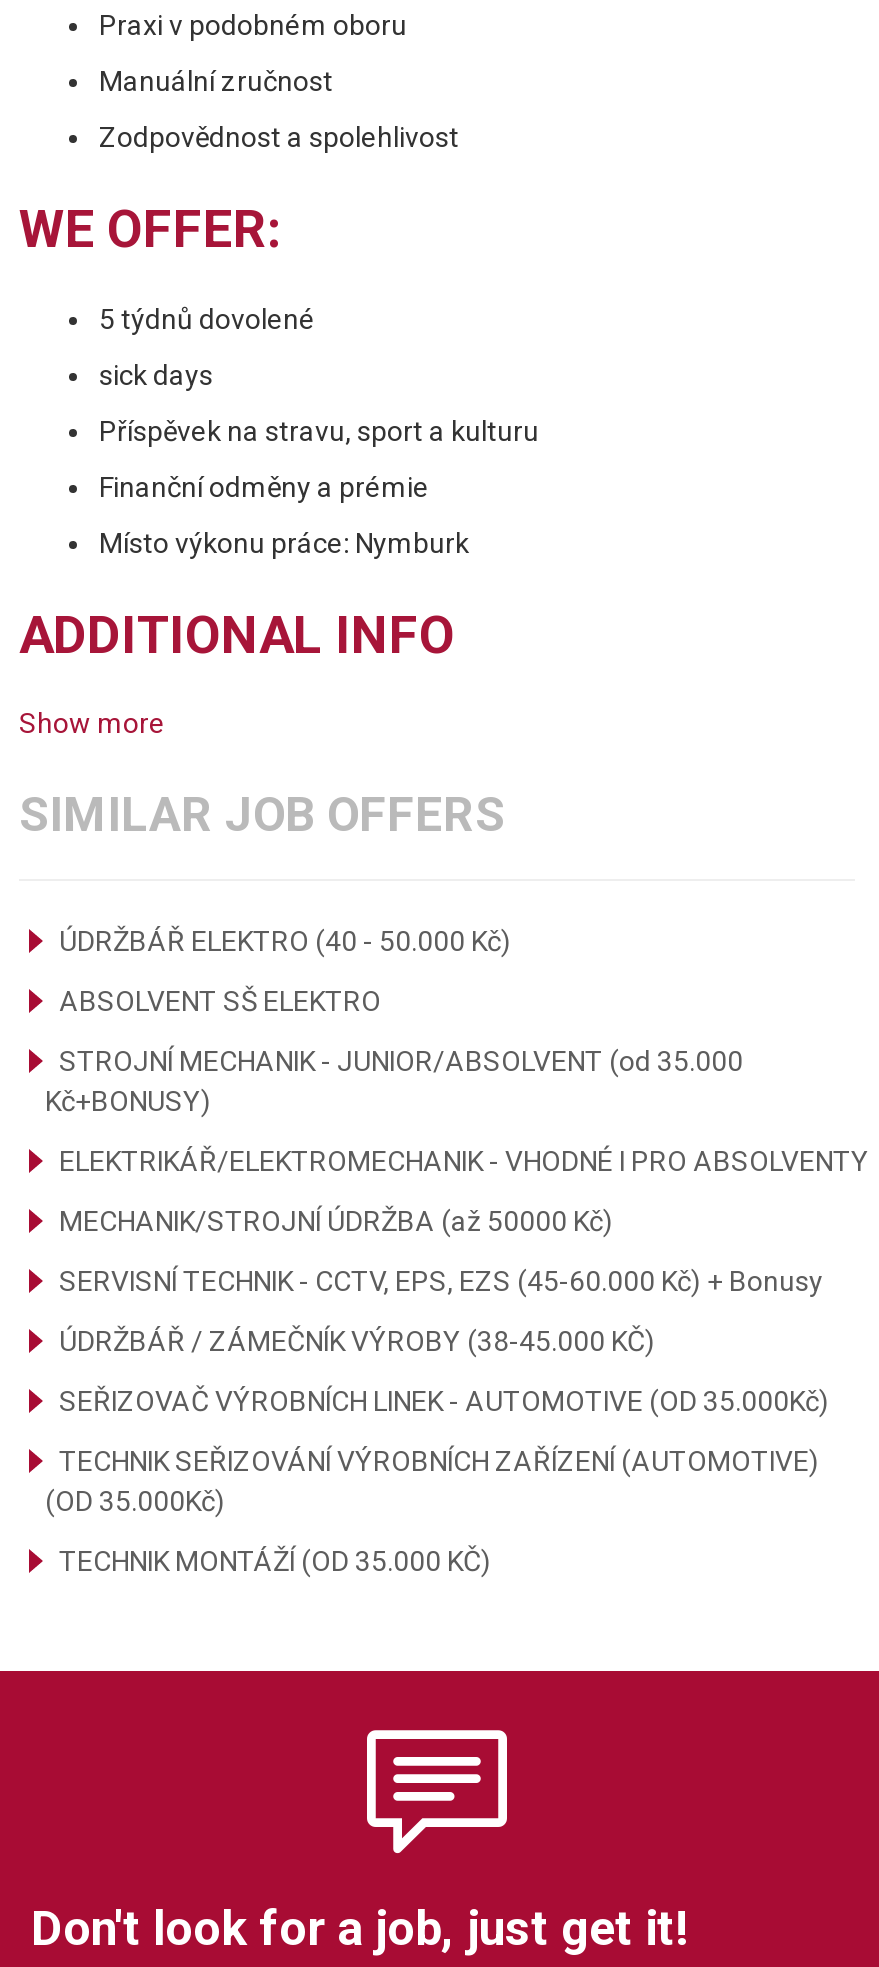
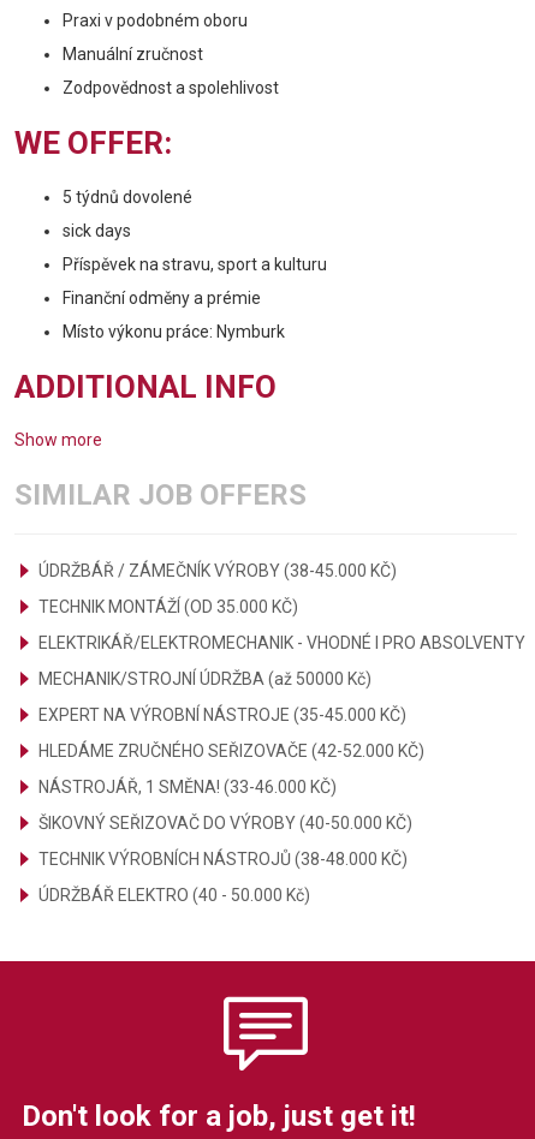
moved [59,925,511,957] -> [38,885,310,905]: ÚDRŽBÁŘ ELEKTRO (40 - 50.000 Kč)
[45,985,743,1117] ABSOLVENT SŠ ELEKTRO | STROJNÍ MECHANIK - JUNIOR/ABSOLVENT (od 35.000 | Kč+BONUSY) -> none
[45,1265,829,1517] SERVISNÍ TECHNIK - CCTV, EPS, EZS (45-60.000 Kč) + Bonusy | SEŘIZOVAČ VÝROBNÍCH LINEK - AUTOMOTIVE (OD 35.000Kč) | TECHNIK SEŘIZOVÁNÍ VÝROBNÍCH ZAŘÍZENÍ (AUTOMOTIVE) | (OD 35.000Kč) -> [38,705,424,869] EXPERT NA VÝROBNÍ NÁSTROJE (35-45.000 KČ) | HLEDÁME ZRUČNÉHO SEŘIZOVAČE (42-52.000 KČ) | NÁSTROJÁŘ, 1 SMĚNA! (33-46.000 KČ) | ŠIKOVNÝ SEŘIZOVAČ DO VÝROBY (40-50.000 KČ) | TECHNIK VÝROBNÍCH NÁSTROJŮ (38-48.000 KČ)
moved [59,1325,655,1577] -> [38,561,397,616]: ÚDRŽBÁŘ / ZÁMEČNÍK VÝROBY (38-45.000 KČ) | TECHNIK MONTÁŽÍ (OD 35.000 KČ)

